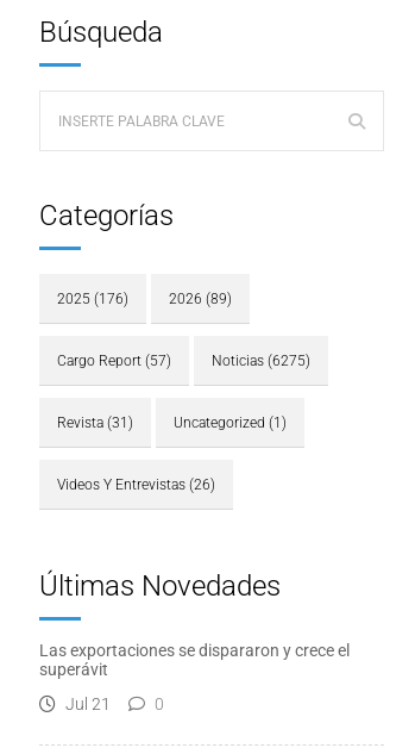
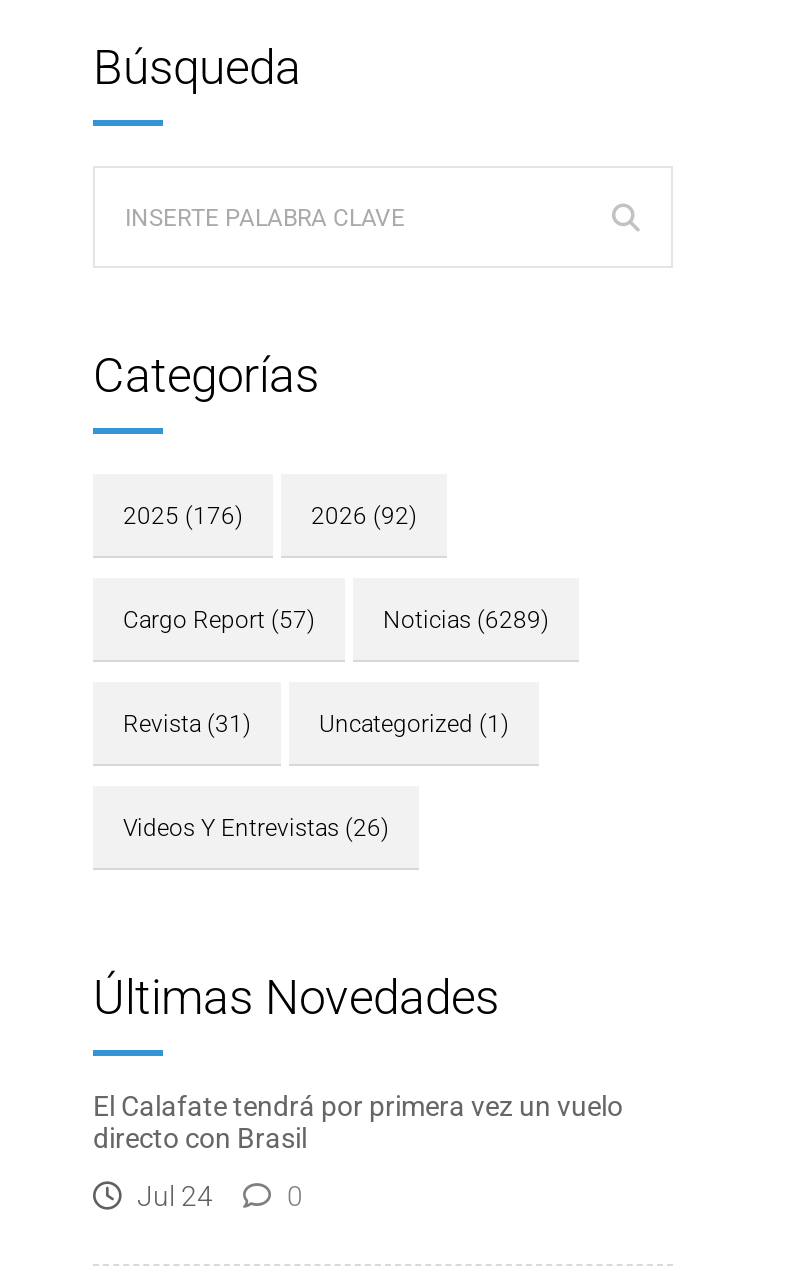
[169,291,232,308] 2026 (89) -> [311,502,417,530] 2026 (92)
[212,353,310,369] Noticias (6275) -> [383,606,549,634] Noticias (6289)
[39,641,350,679] Las exportaciones se dispararon y crece el | superávit -> [93,1090,623,1154] El Calafate tendrá por primera vez un vuelo | directo con Brasil
[62,695,111,714] Jul 21 -> [131,1180,213,1212] Jul 24

